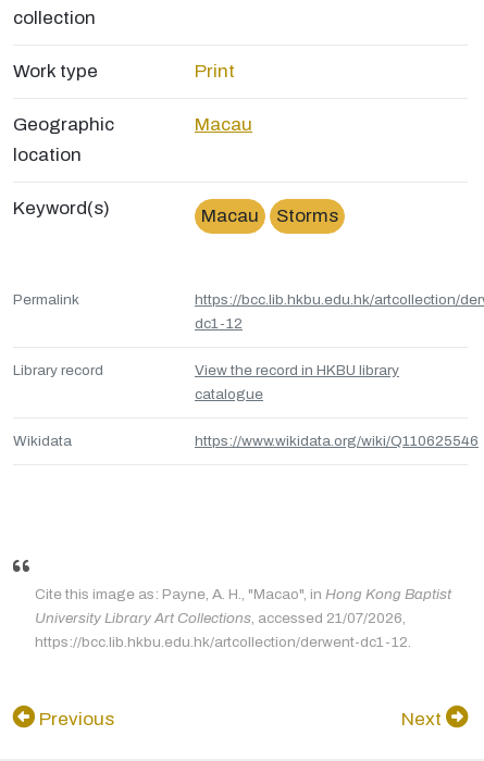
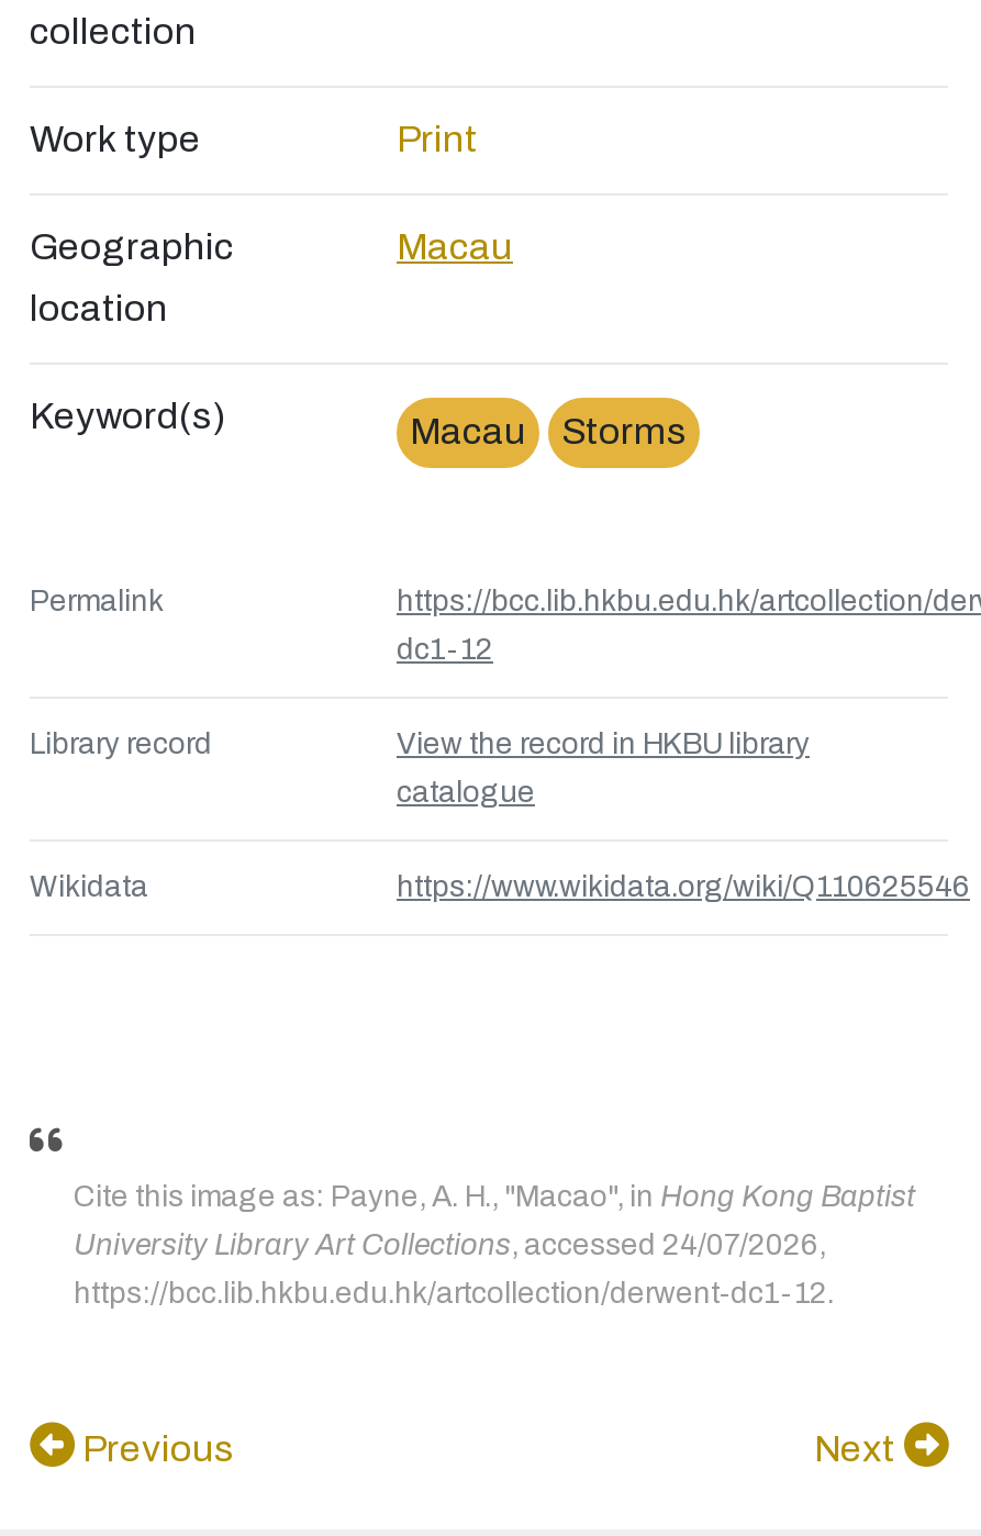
[35,610,406,626] University Library Art Collections, accessed 21/07/2026, -> [74,1229,825,1262] University Library Art Collections, accessed 24/07/2026,

